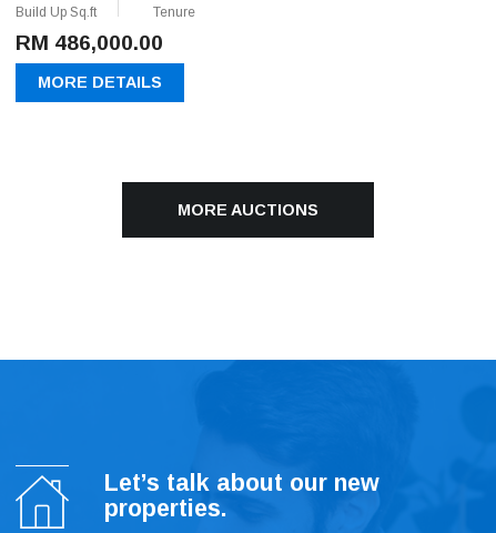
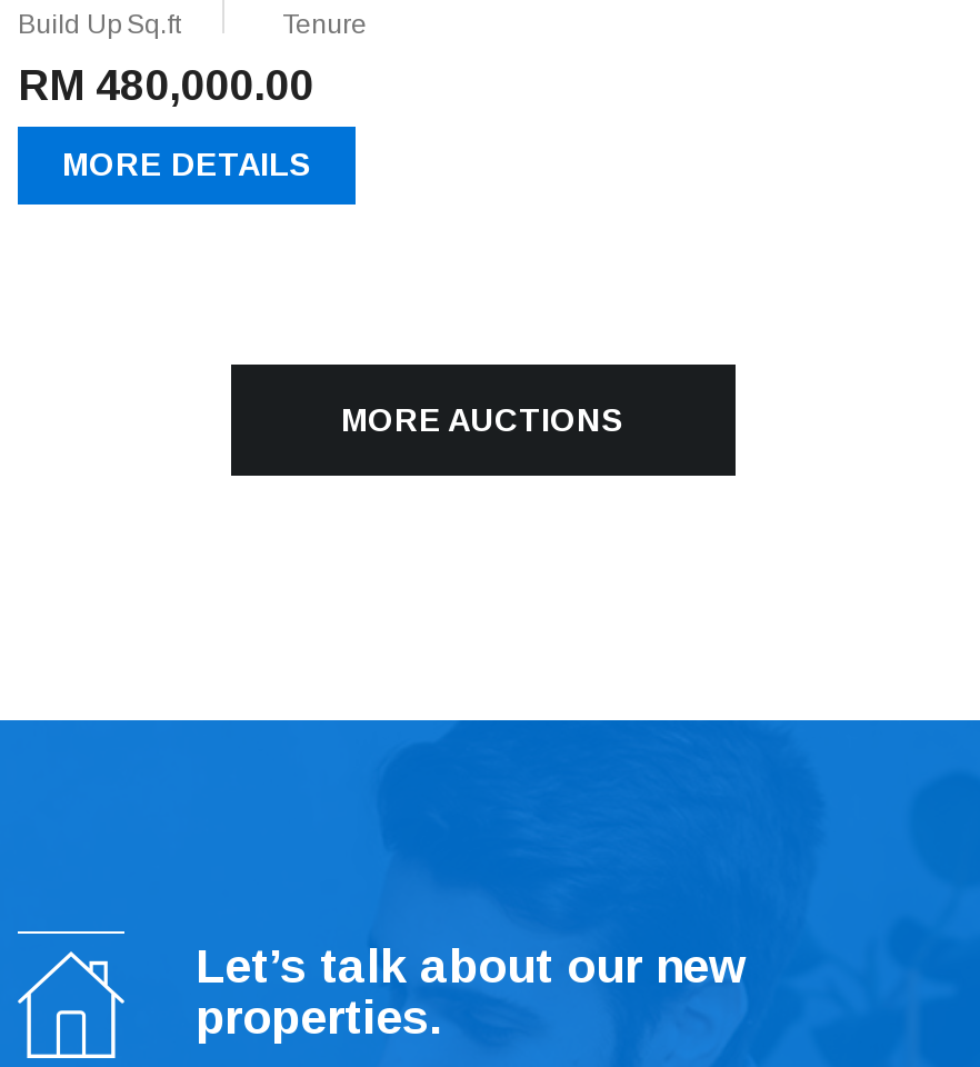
[16,31,163,55] RM 486,000.00 -> [18,63,313,109] RM 480,000.00

